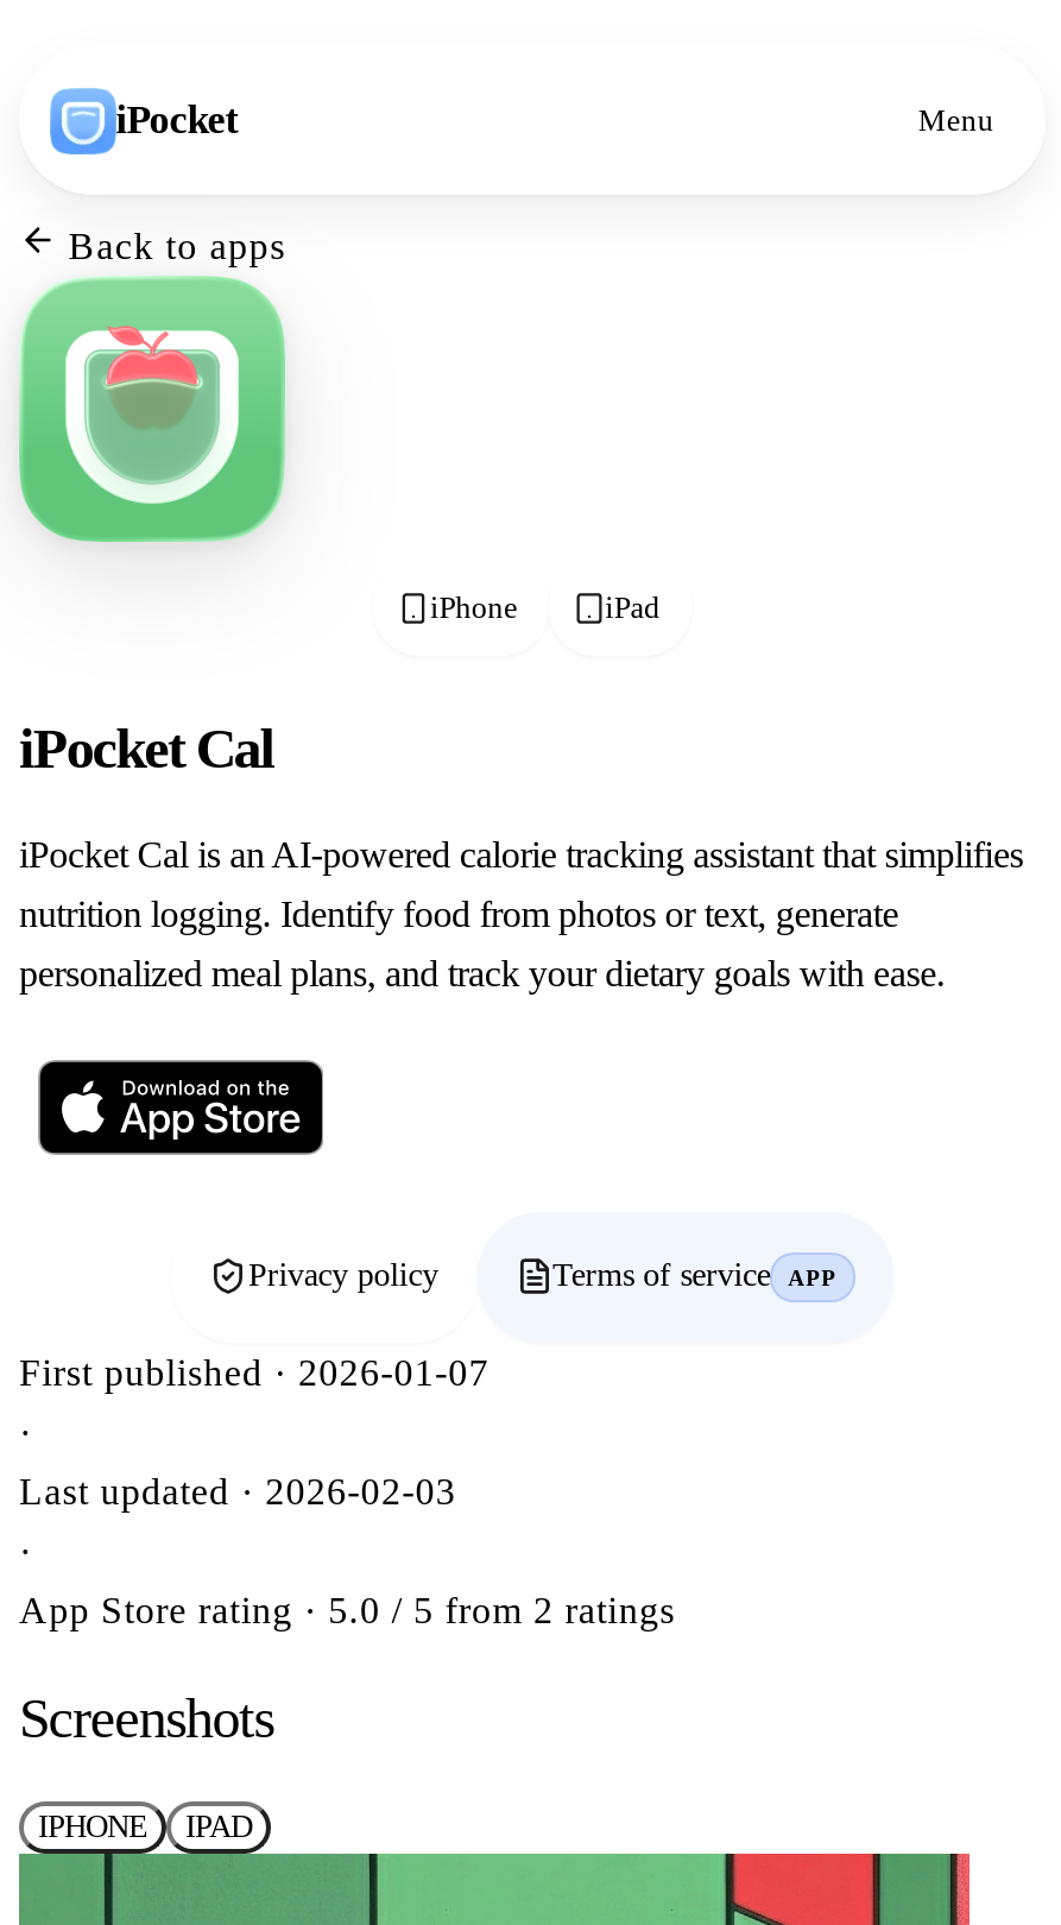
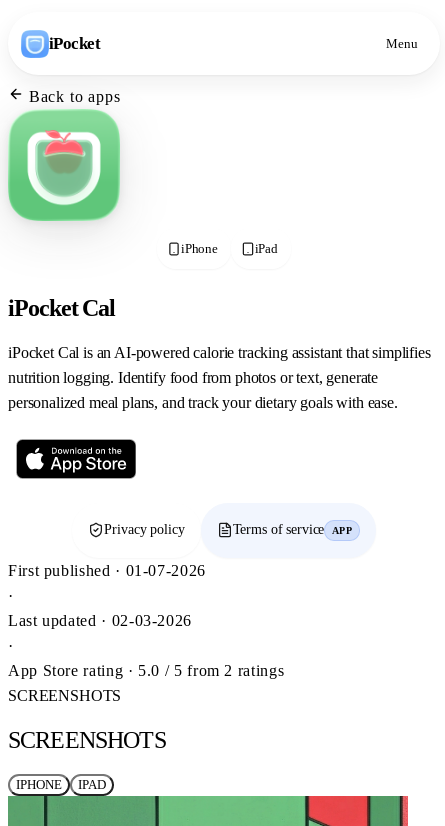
[19,1351,489,1392] First published · 2026-01-07 -> [8,562,206,579] First published · 01-07-2026
[19,1470,456,1511] Last updated · 2026-02-03 -> [8,612,192,629] Last updated · 02-03-2026
[19,1686,274,1748] Screenshots -> [8,687,166,752] SCREENSHOTS | SCREENSHOTS

